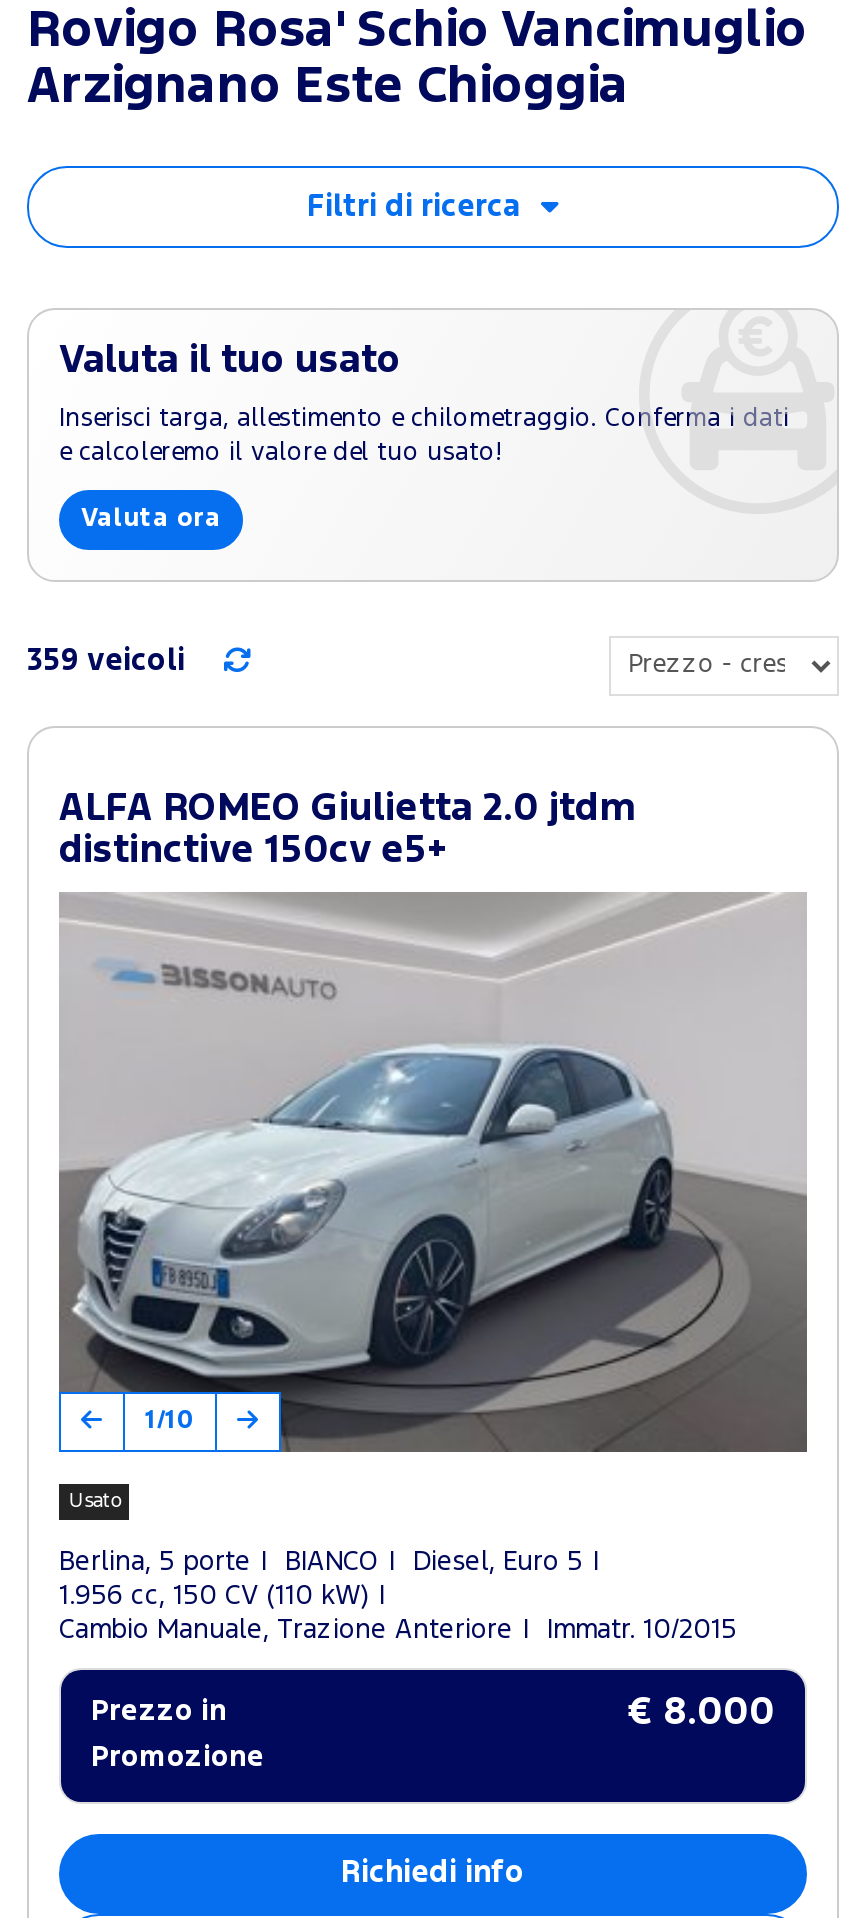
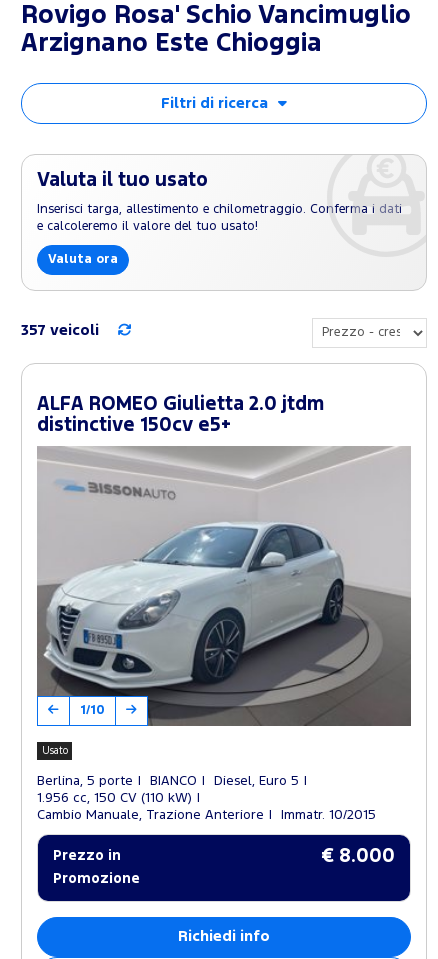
[27,648,185,674] 359 veicoli -> [21,324,99,337] 357 veicoli

